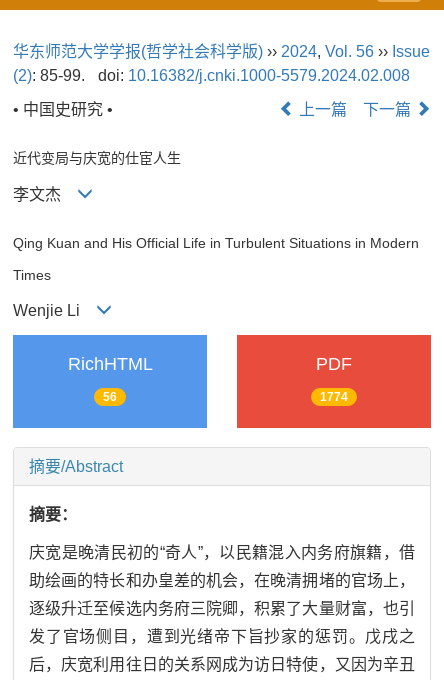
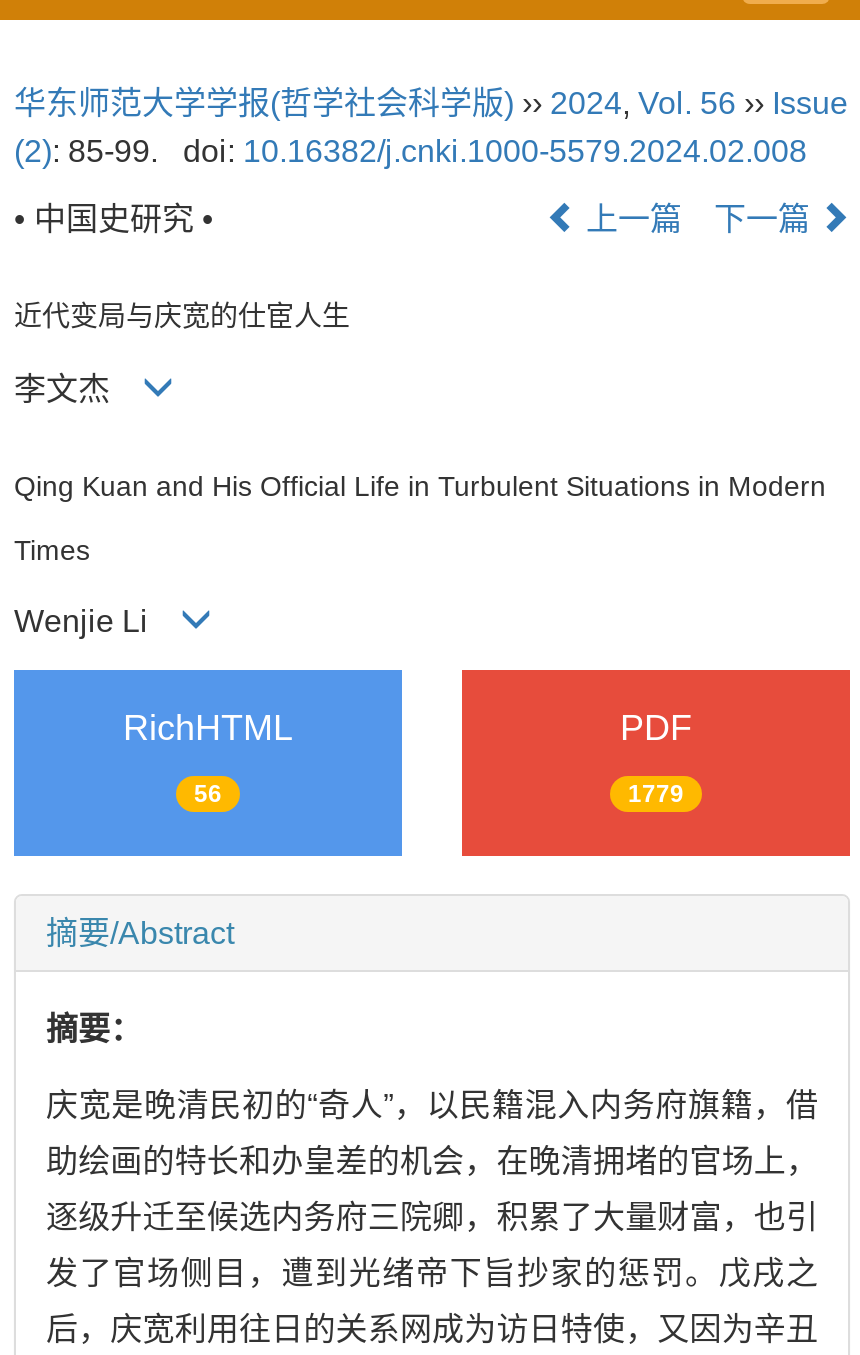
[320,390,348,404] 1774 -> [628,780,684,808] 1779

